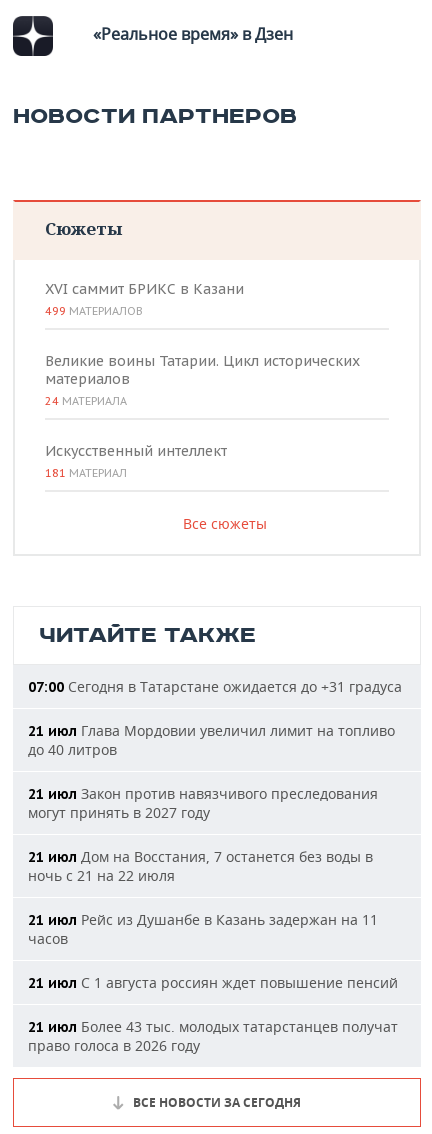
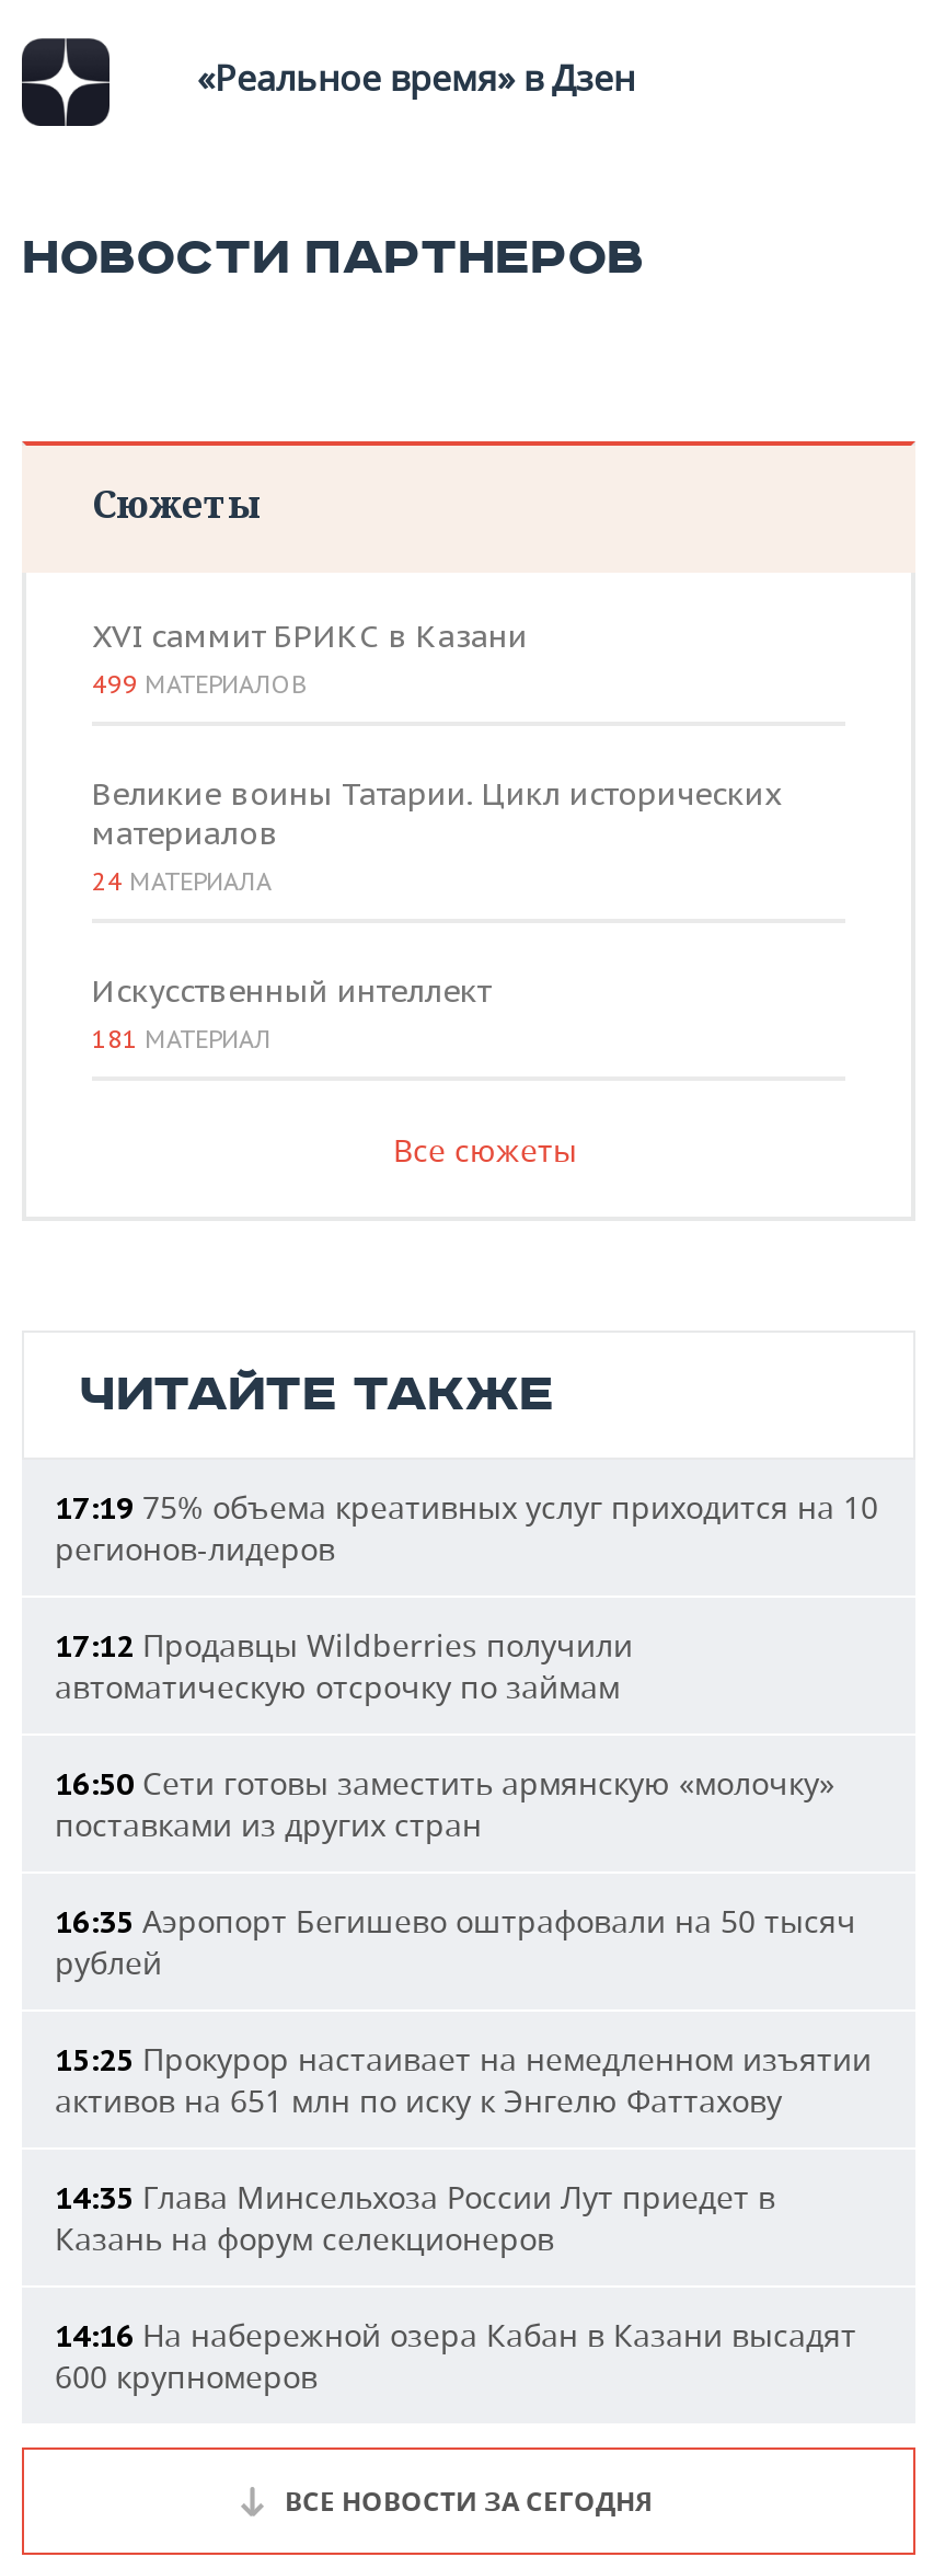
[28,677,402,696] 07:00 Сегодня в Татарстане ожидается до +31 градуса -> [55,1486,878,1569] 17:19 75% объема креативных услуг приходится на 10 | регионов-лидеров
[28,721,395,759] 21 июл Глава Мордовии увеличил лимит на топливо | до 40 литров -> [55,1624,633,1707] 17:12 Продавцы Wildberries получили | автоматическую отсрочку по займам
[28,784,378,822] 21 июл Закон против навязчивого преследования | могут принять в 2027 году -> [55,1762,834,1845] 16:50 Сети готовы заместить армянскую «молочку» | поставками из других стран
[28,847,373,885] 21 июл Дом на Восстания, 7 останется без воды в | ночь с 21 на 22 июля -> [55,1900,856,1983] 16:35 Аэропорт Бегишево оштрафовали на 50 тысяч | рублей
[28,910,378,948] 21 июл Рейс из Душанбе в Казань задержан на 11 | часов -> [55,2038,872,2121] 15:25 Прокурор настаивает на немедленном изъятии | активов на 651 млн по иску к Энгелю Фаттахову
[28,973,398,992] 21 июл С 1 августа россиян ждет повышение пенсий -> [55,2176,775,2259] 14:35 Глава Минсельхоза России Лут приедет в | Казань на форум селекционеров
[28,1017,398,1055] 21 июл Более 43 тыс. молодых татарстанцев получат | право голоса в 2026 году -> [55,2314,856,2397] 14:16 На набережной озера Кабан в Казани высадят | 600 крупномеров

